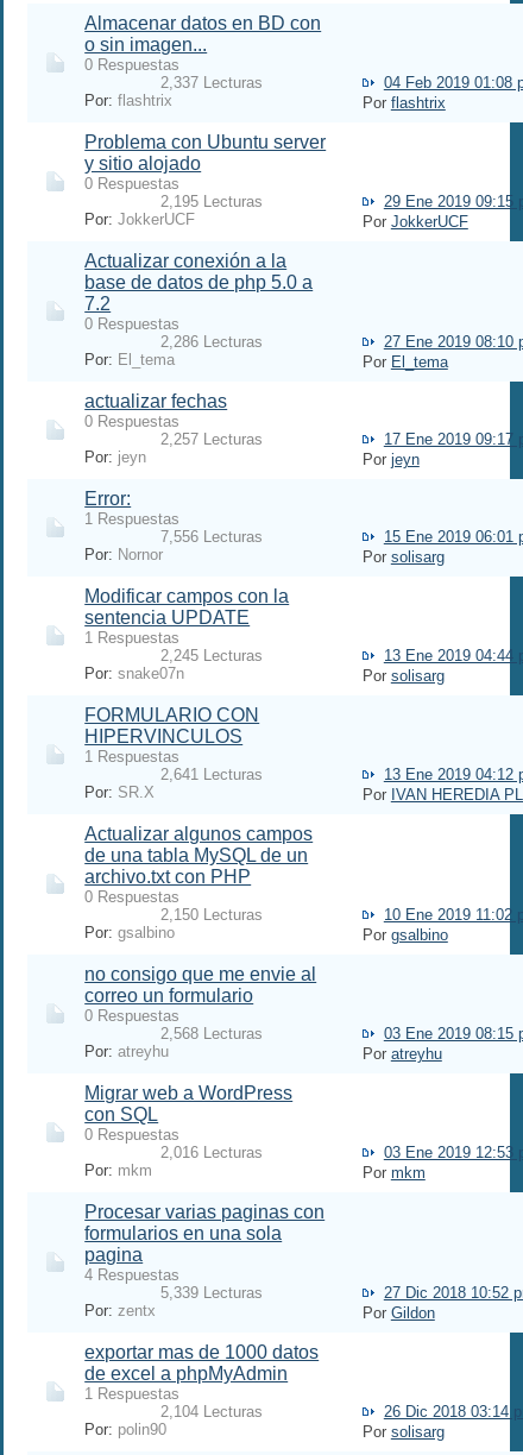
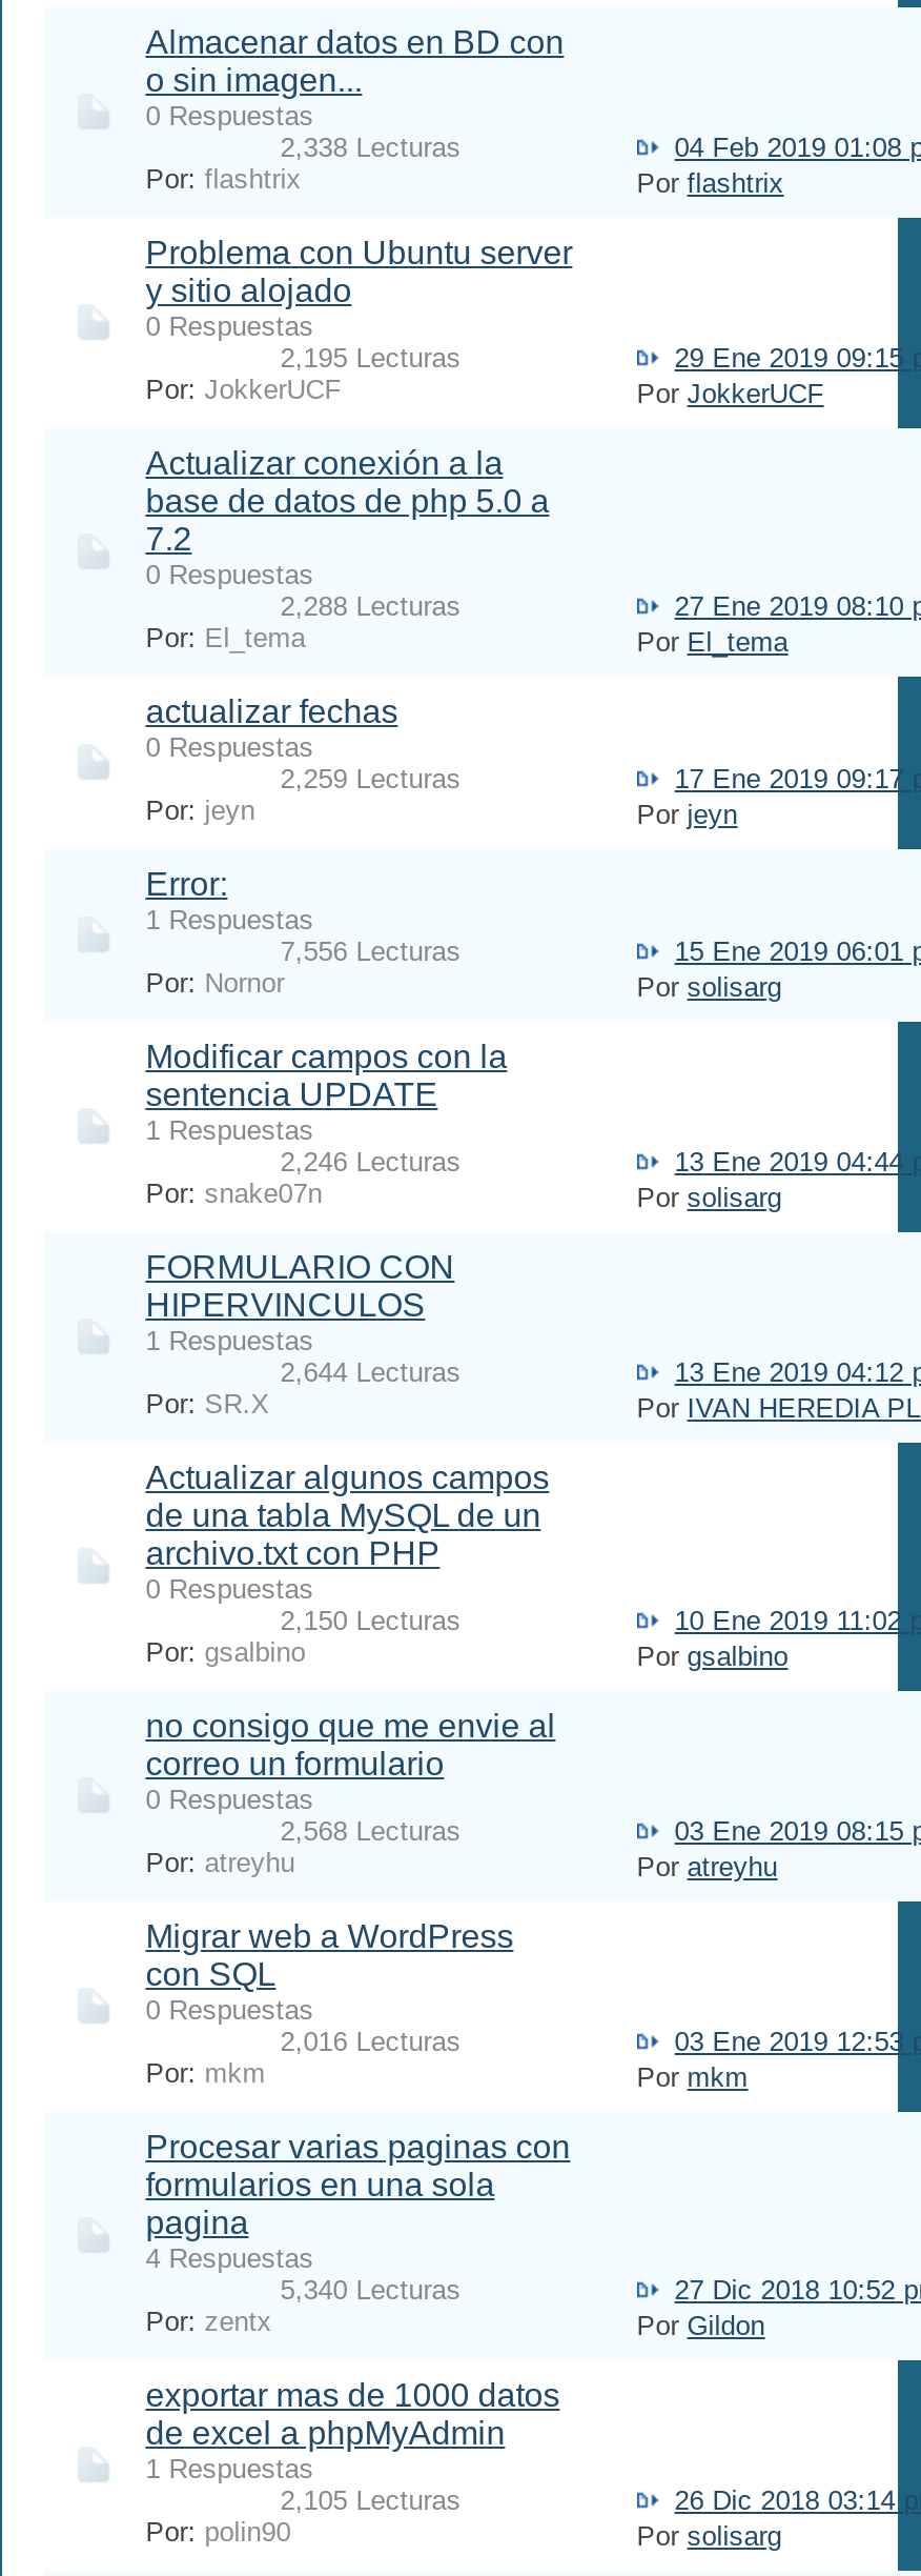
[161,74,263,92] 2,337 Lecturas -> [280,132,461,163] 2,338 Lecturas
[161,333,263,351] 2,286 Lecturas -> [280,591,461,622] 2,288 Lecturas
[161,430,263,448] 2,257 Lecturas -> [280,763,461,795] 2,259 Lecturas
[161,647,263,665] 2,245 Lecturas -> [280,1146,461,1178] 2,246 Lecturas
[161,766,263,783] 2,641 Lecturas -> [280,1357,461,1388] 2,644 Lecturas
[161,1284,263,1302] 5,339 Lecturas -> [280,2274,461,2306] 5,340 Lecturas
[161,1403,263,1421] 2,104 Lecturas -> [280,2485,461,2516] 2,105 Lecturas

